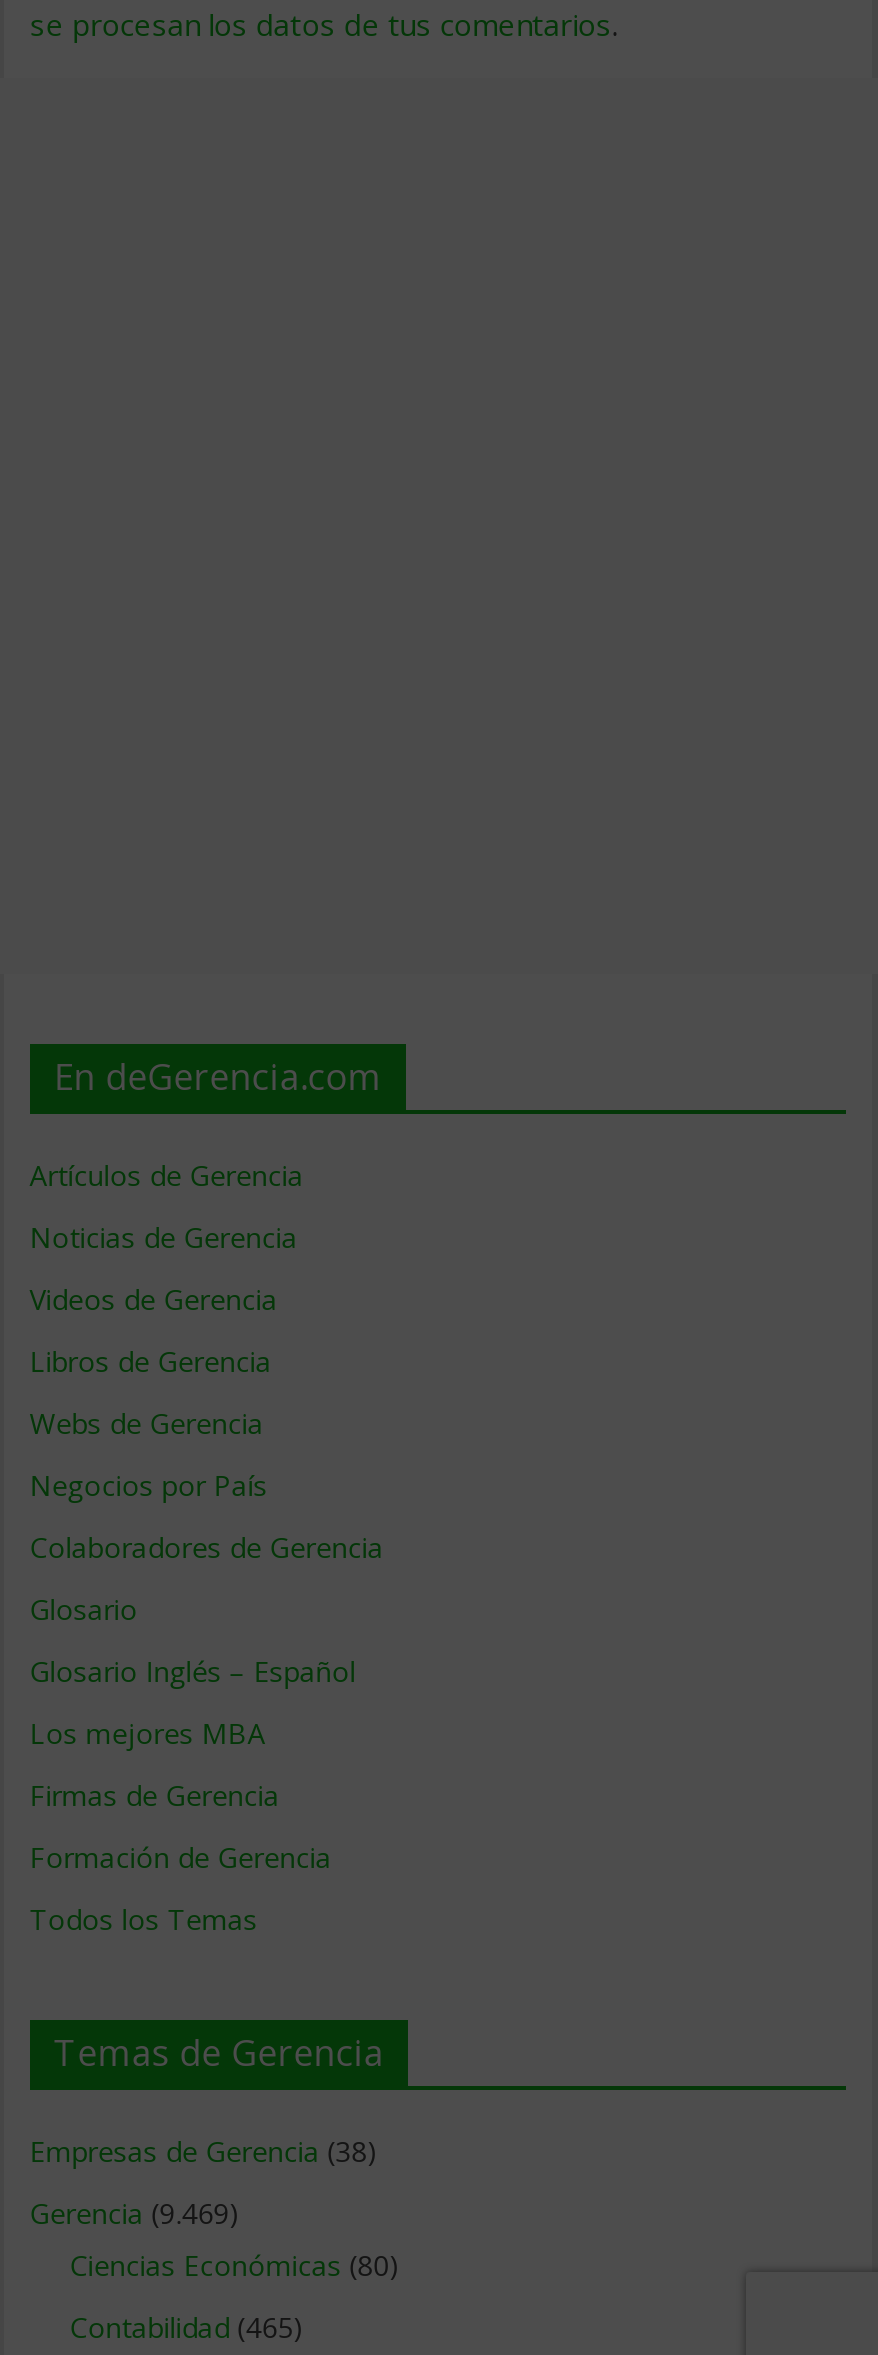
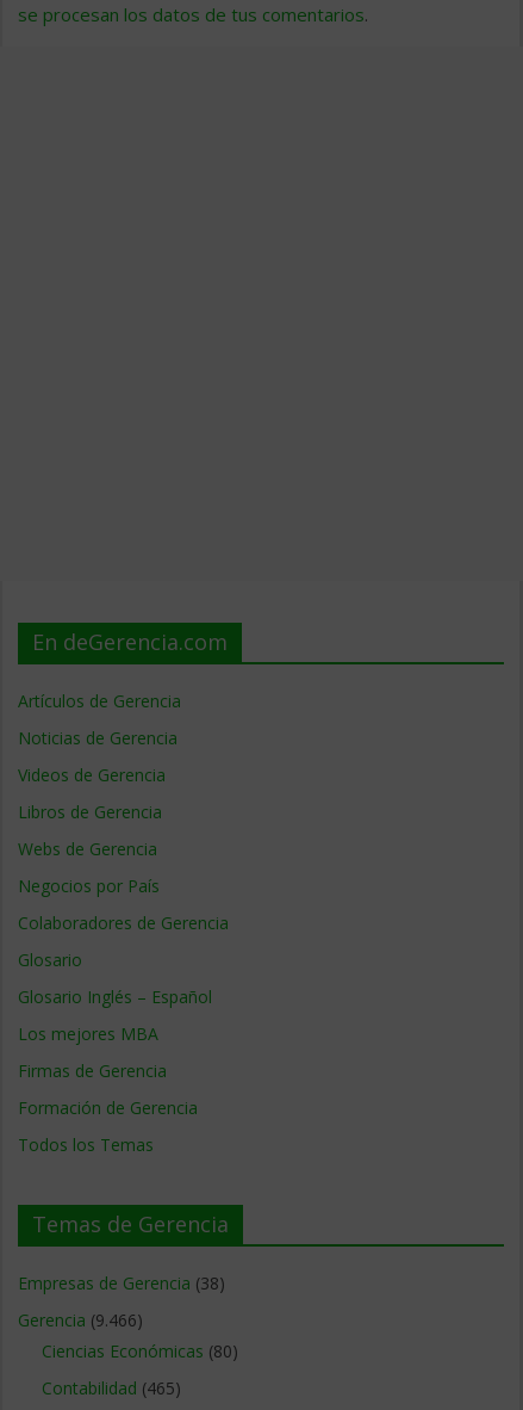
[30,2194,240,2232] Gerencia (9.469) -> [18,1309,143,1332] Gerencia (9.466)

